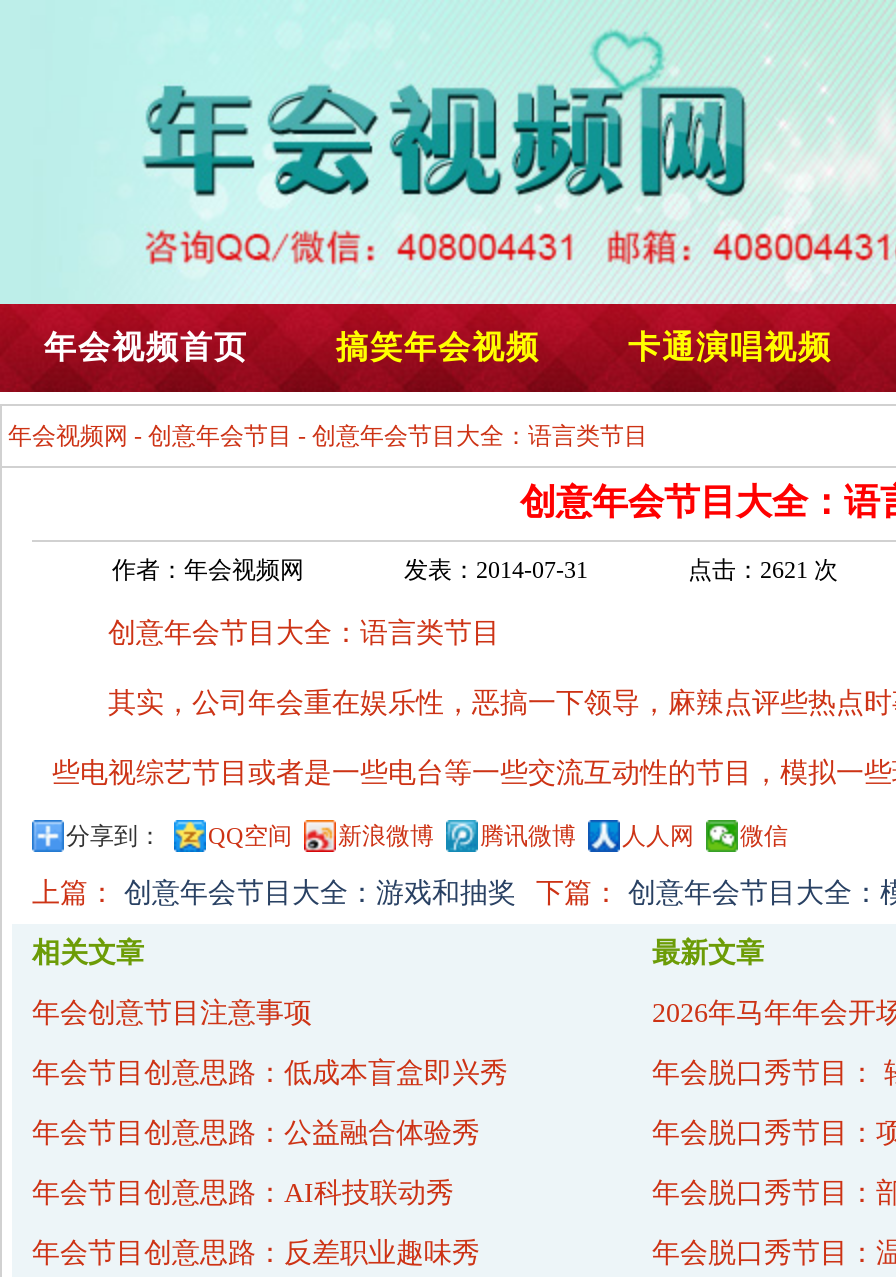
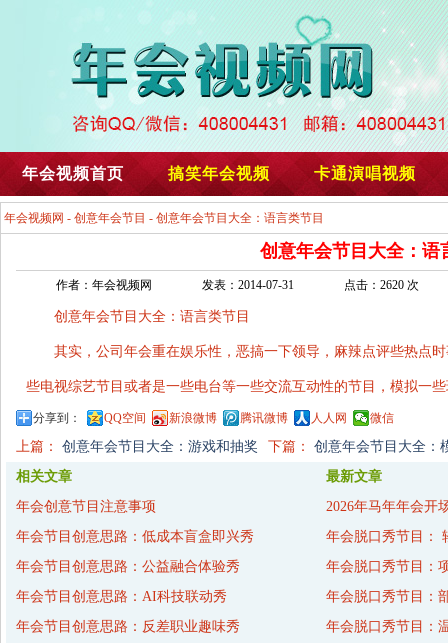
[688,556,838,584] 点击：2621 次 -> [344,278,419,292] 点击：2620 次

